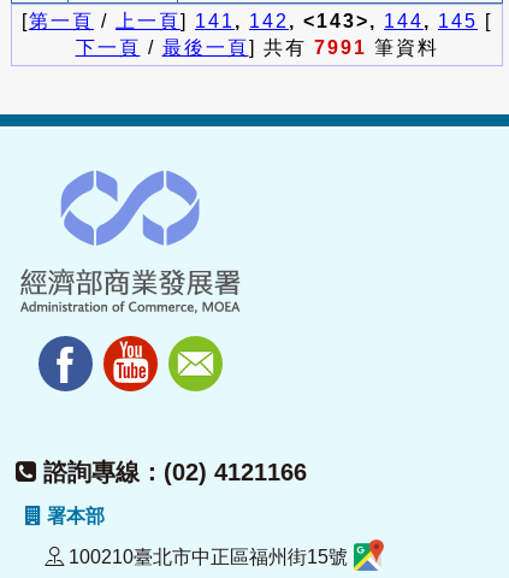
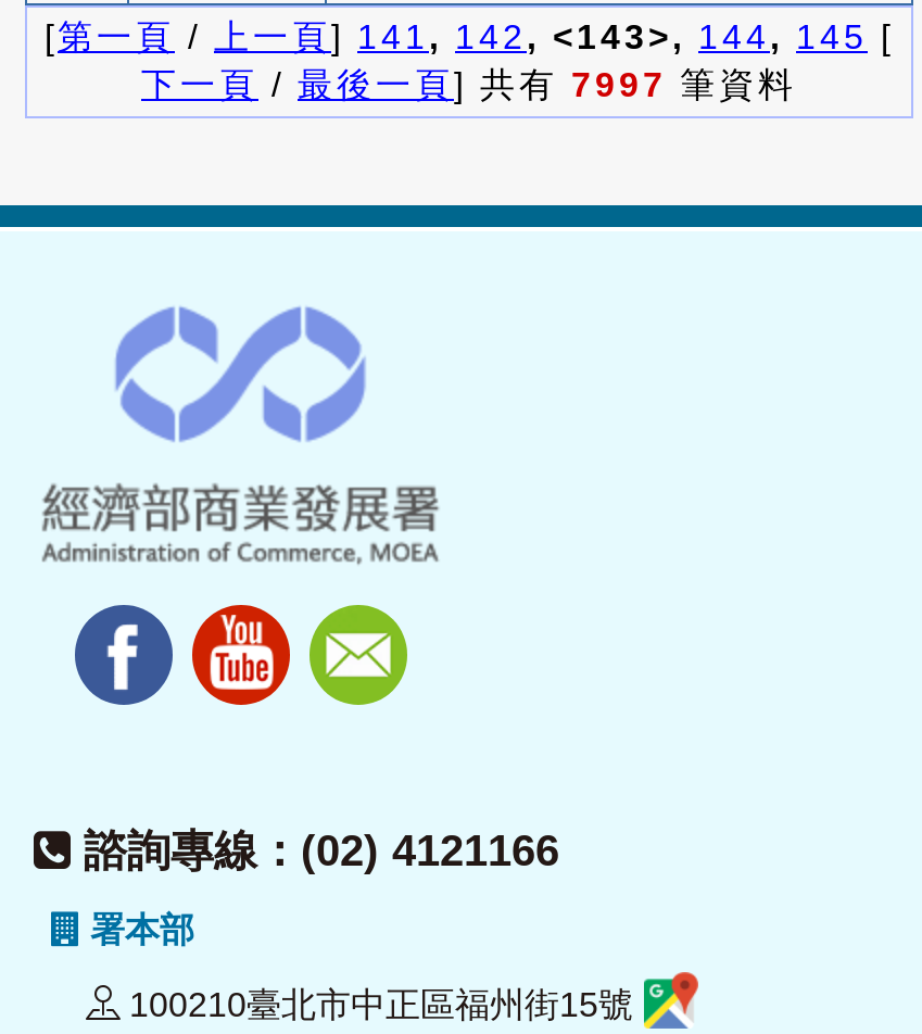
[75,37,439,58] 下一頁/最後一頁] 共有7991筆資料 -> [141,66,797,103] 下一頁/最後一頁] 共有7997筆資料

